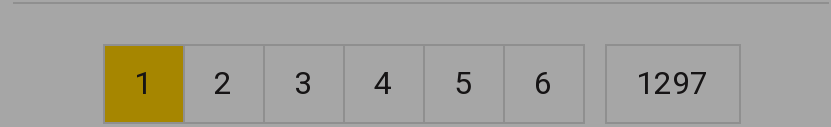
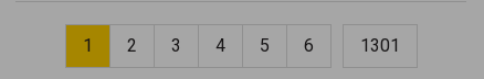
[636,64,708,102] 1297 -> [360,35,399,56] 1301

